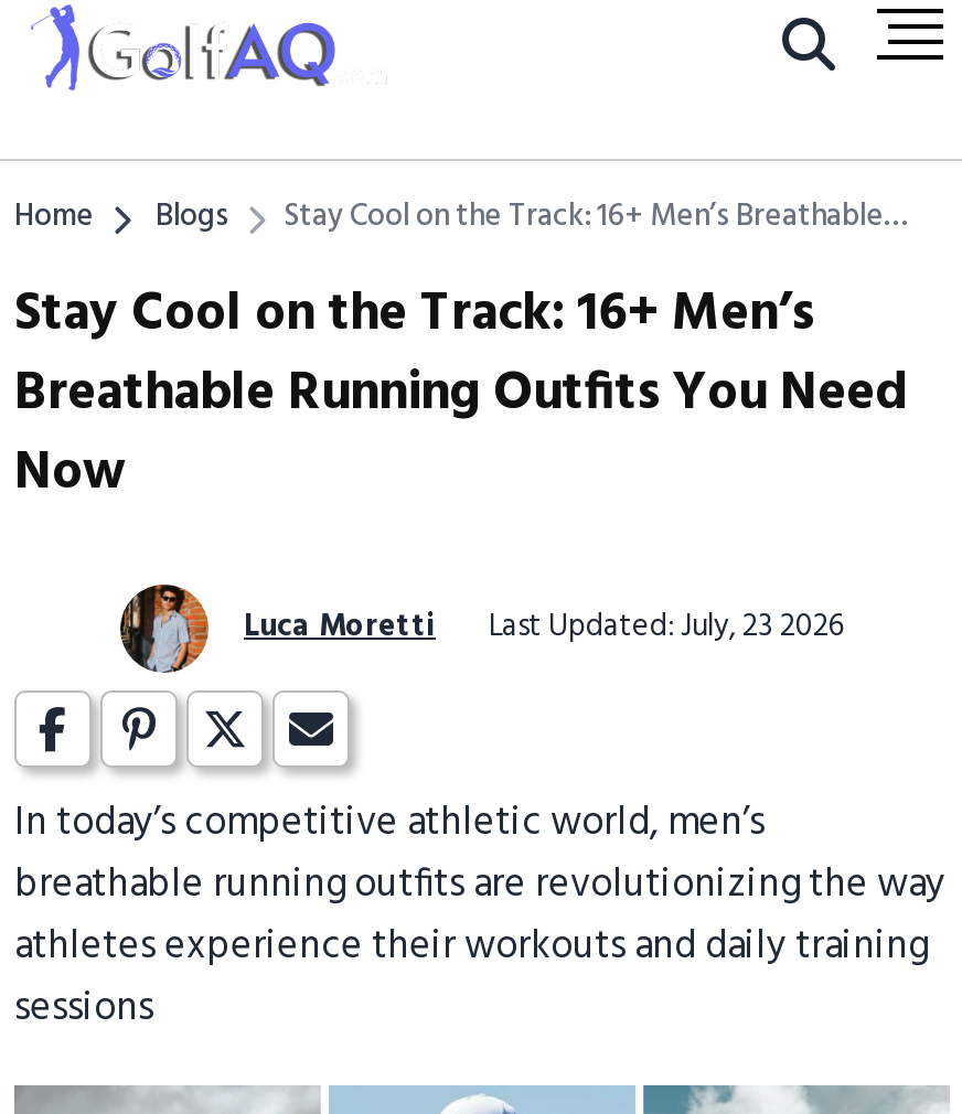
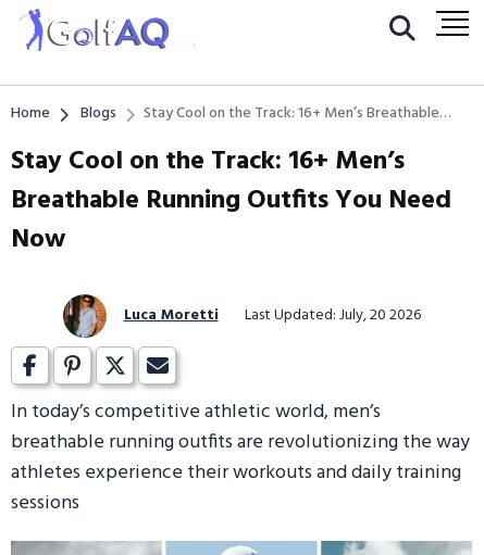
[489,602,844,653] Last Updated: July, 23 2026 -> [244,303,420,328] Last Updated: July, 20 2026

